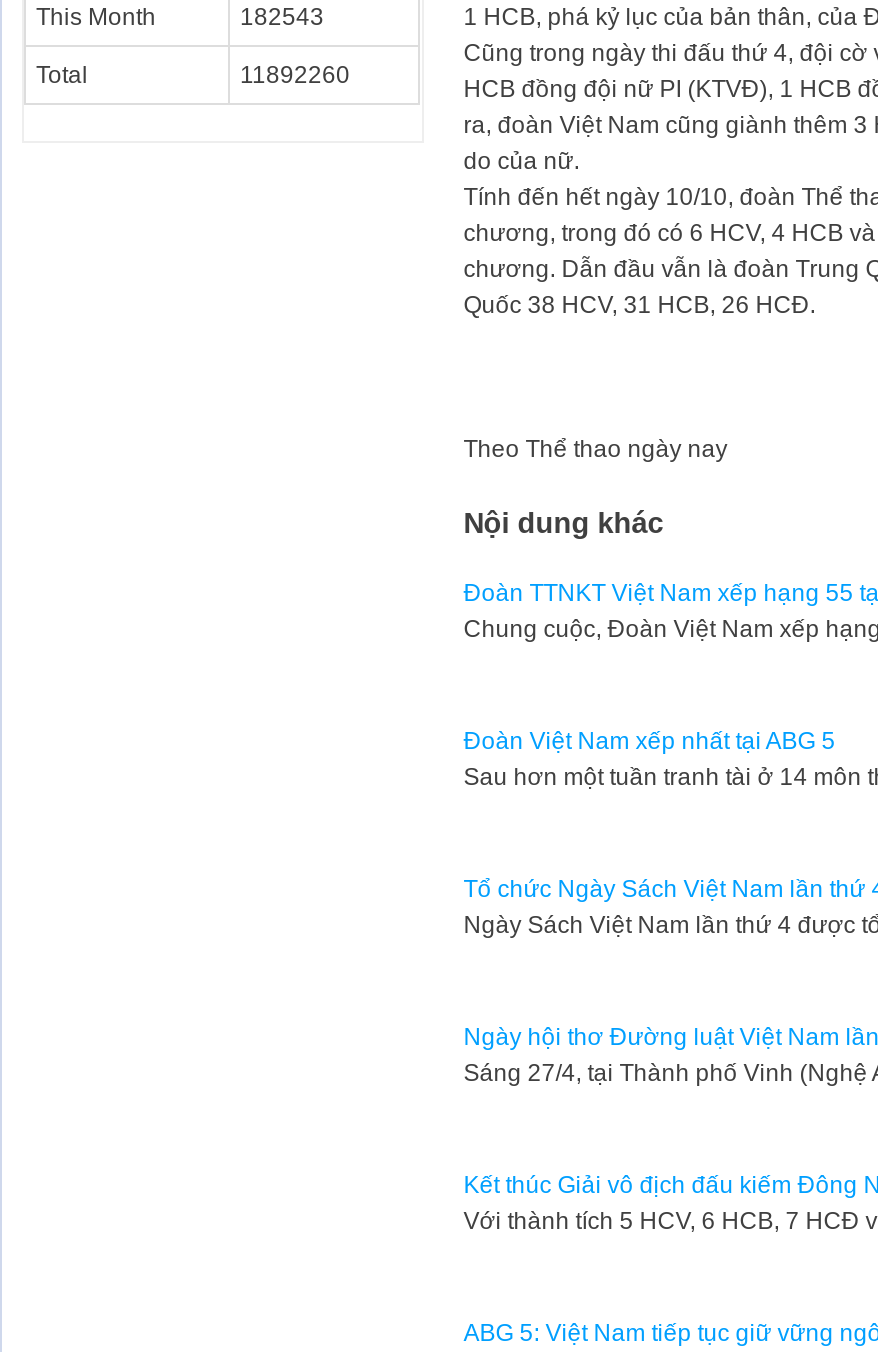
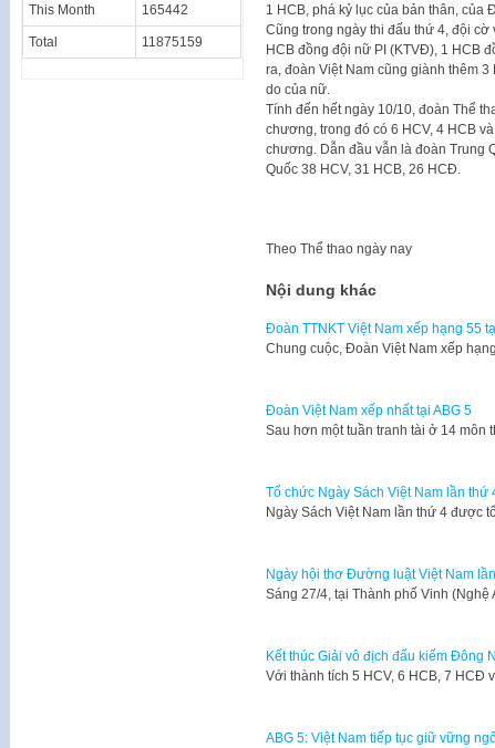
[240,3,324,31] 182543 -> [142,2,188,18] 165442
[240,61,350,89] 11892260 -> [142,34,203,50] 11875159

